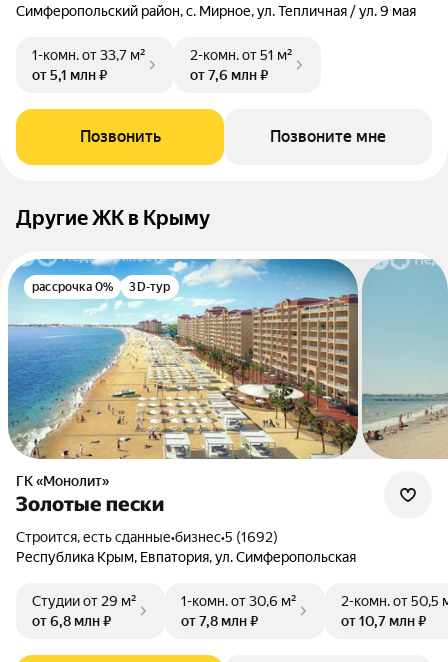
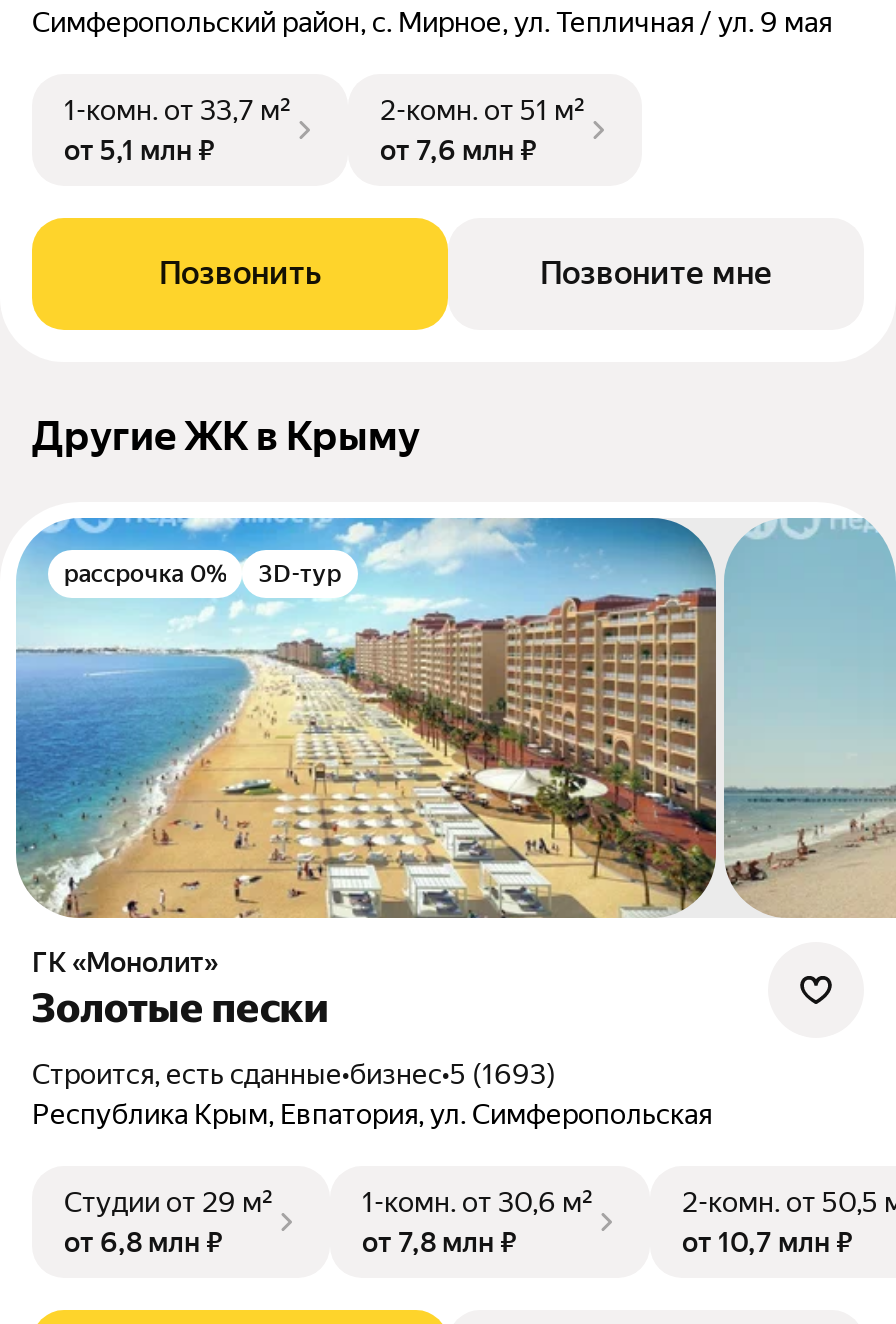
[25,529,278,545] Строится, есть сданные•бизнес•5 (1692) -> [50,1058,556,1090] Строится, есть сданные•бизнес•5 (1693)

